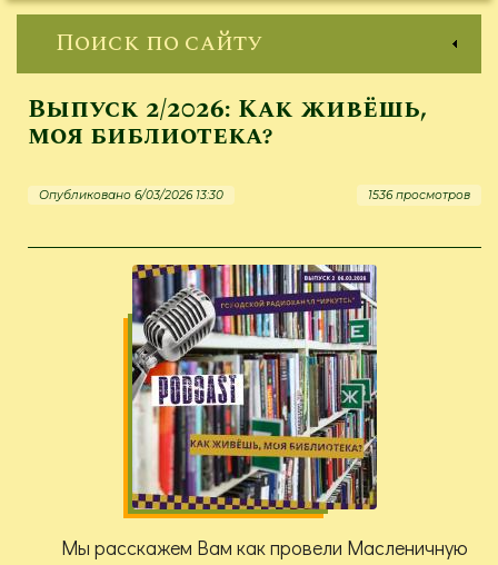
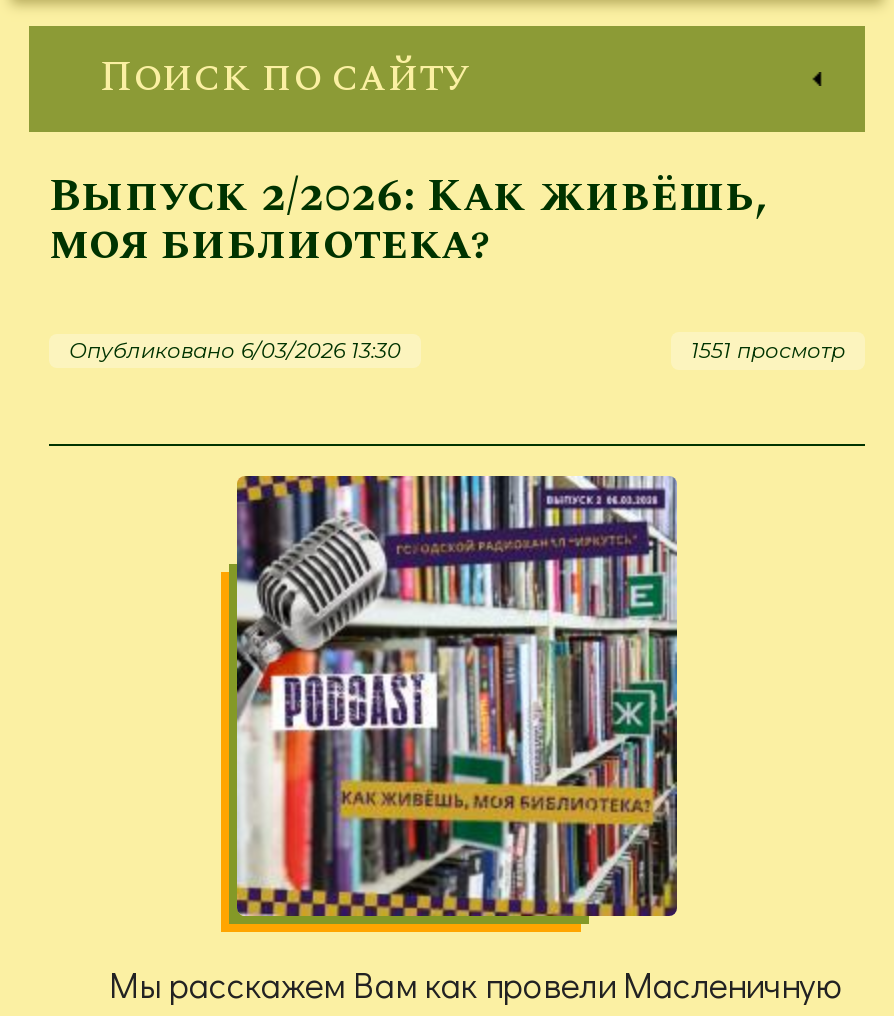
[368,188,470,202] 1536 просмотров -> [691,338,845,364] 1551 просмотр

